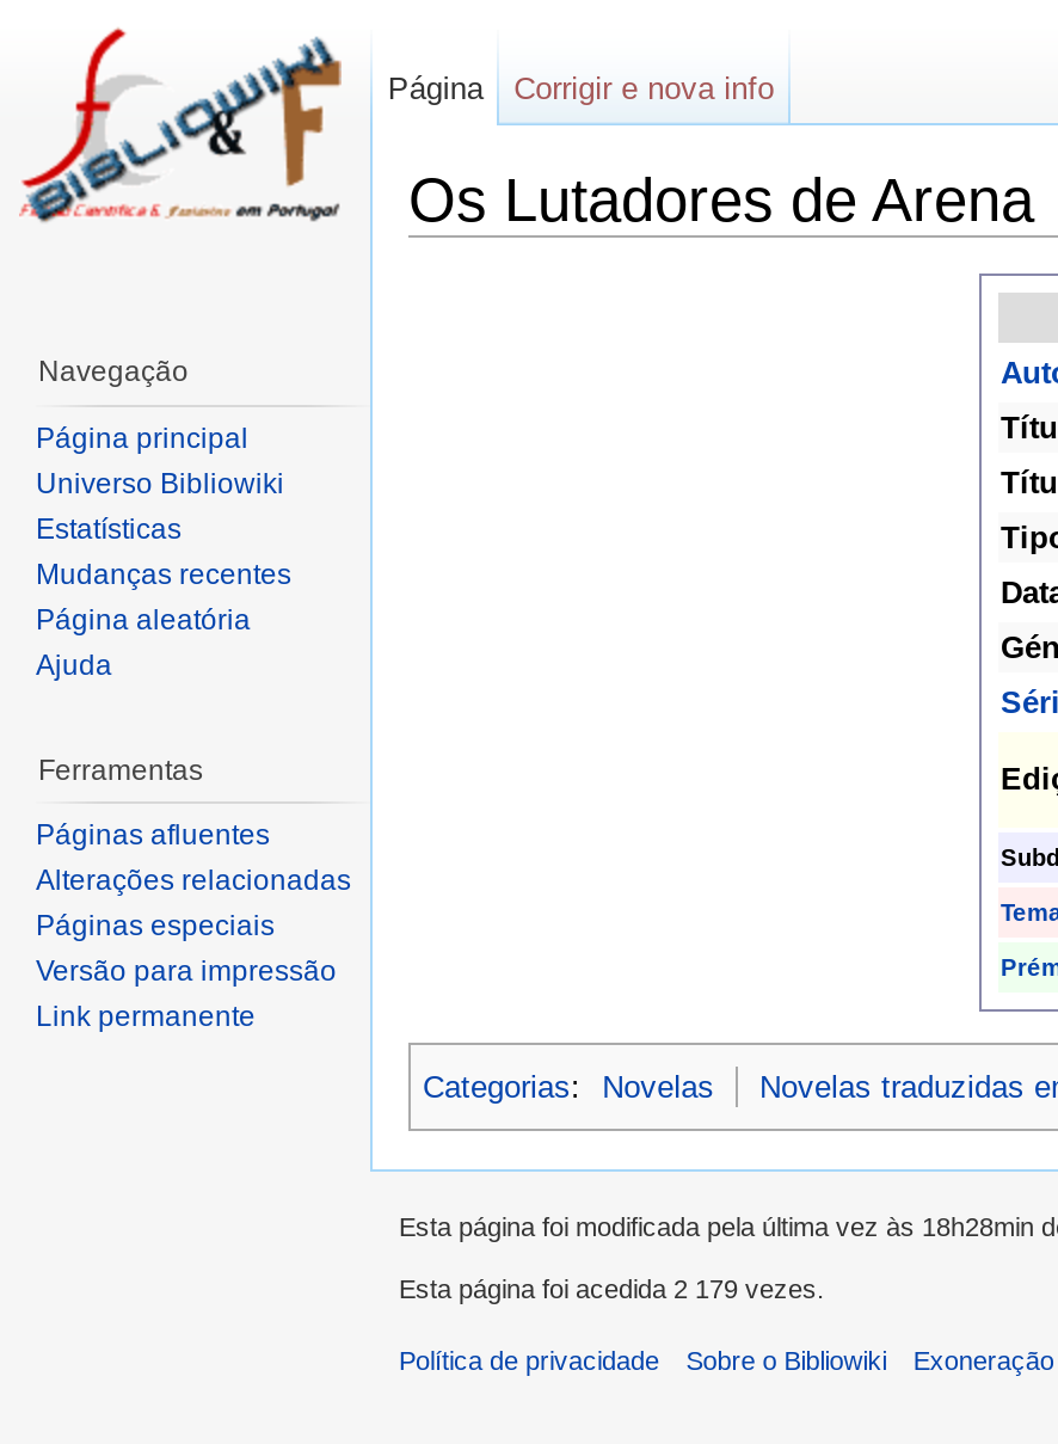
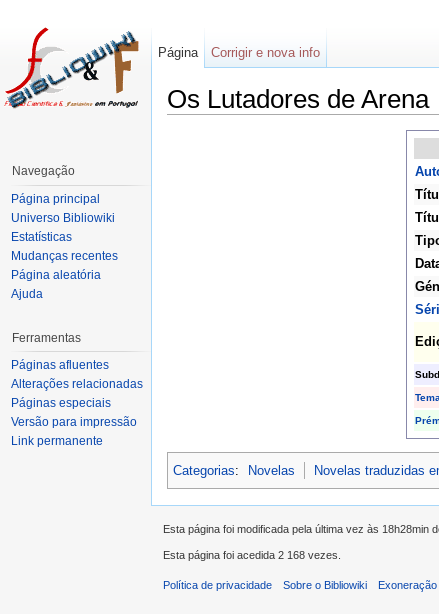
[399,1275,824,1304] Esta página foi acedida 2 179 vezes. -> [163,549,341,561] Esta página foi acedida 2 168 vezes.

